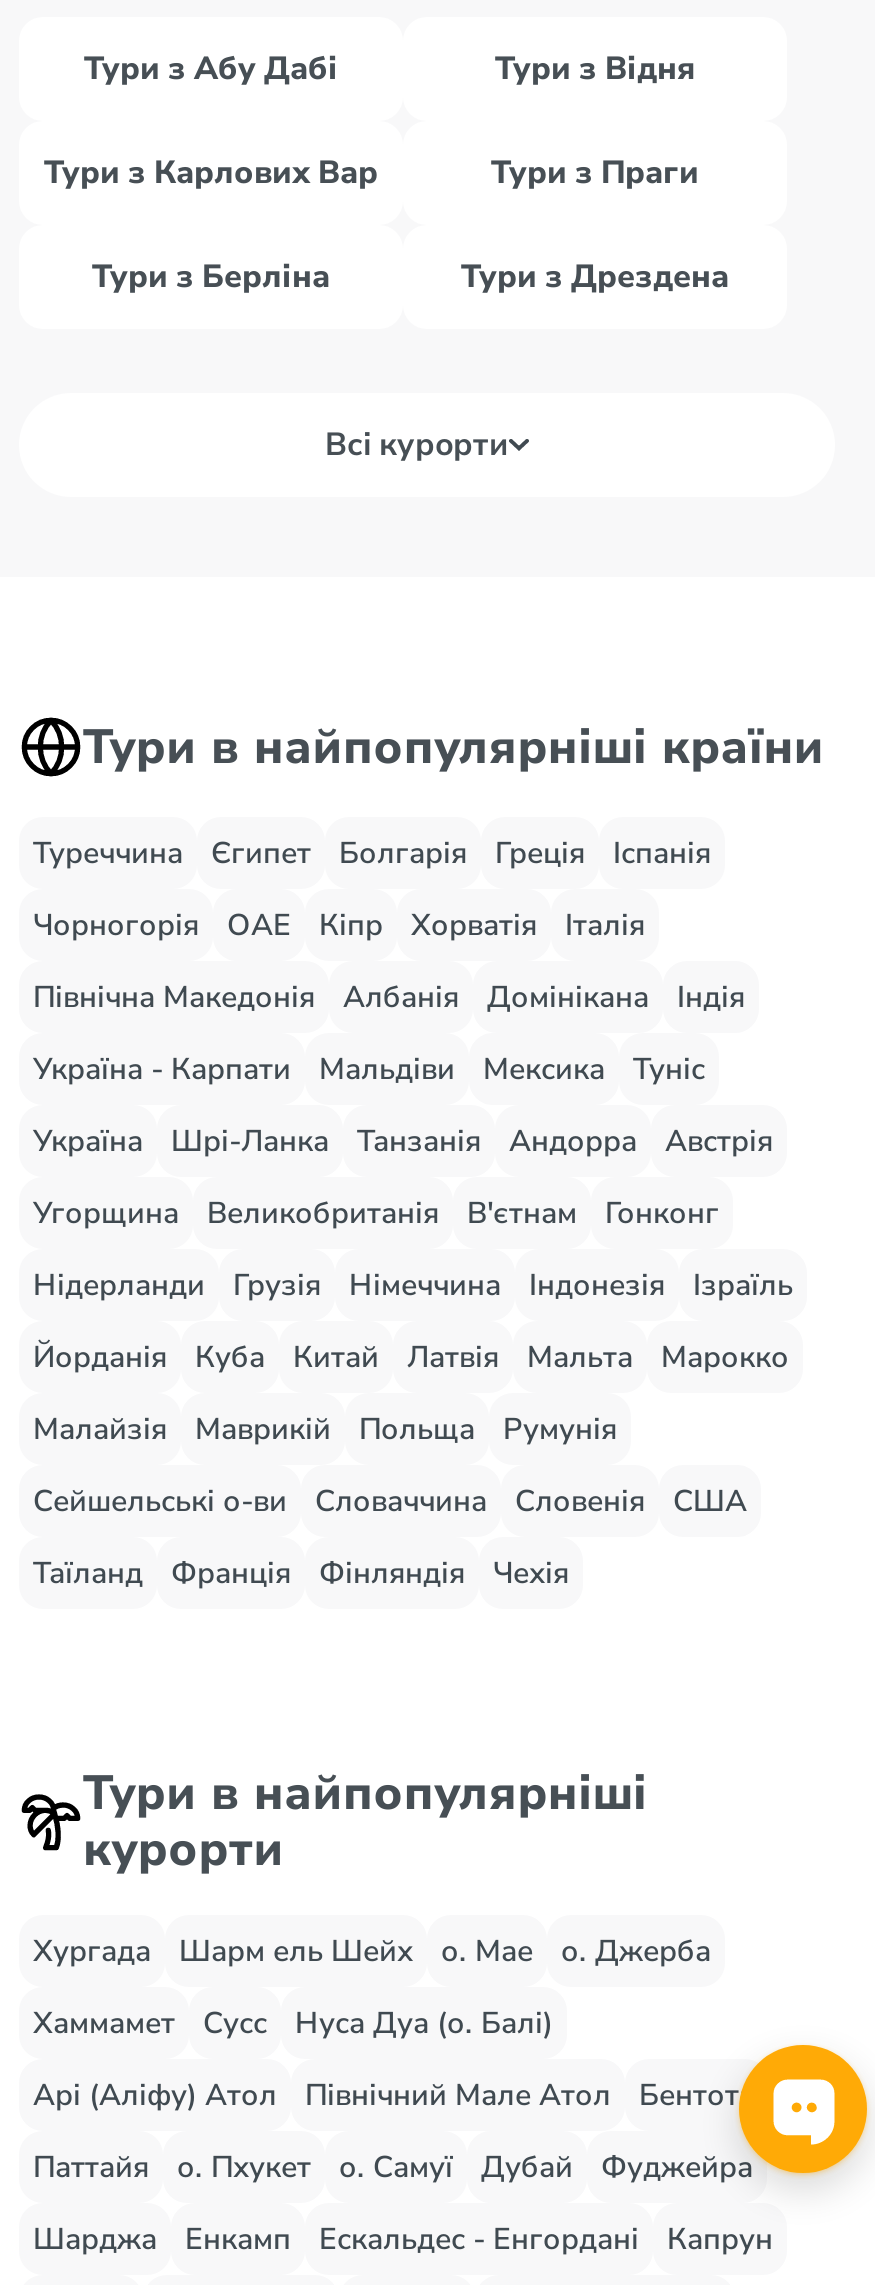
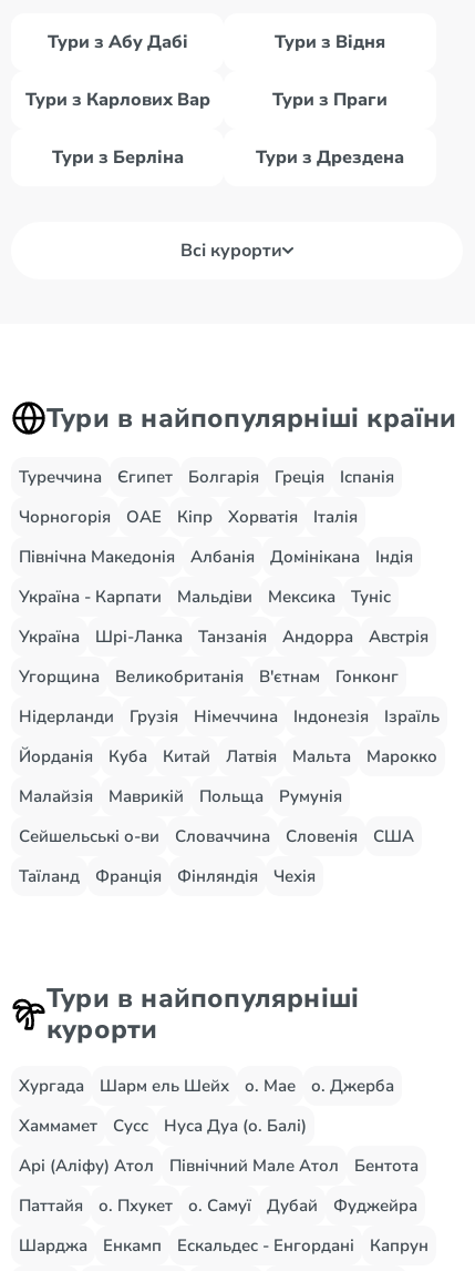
[735,2041,869,2187] [image] -> none

